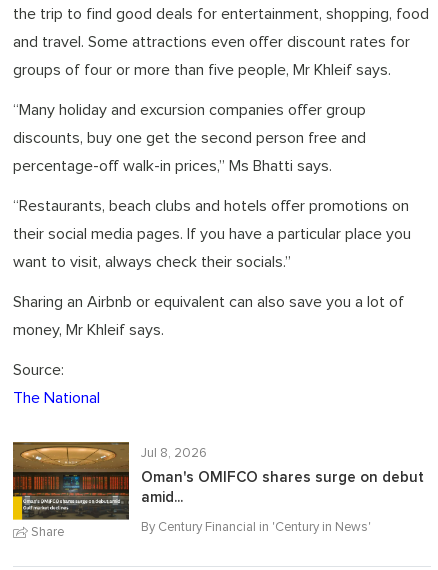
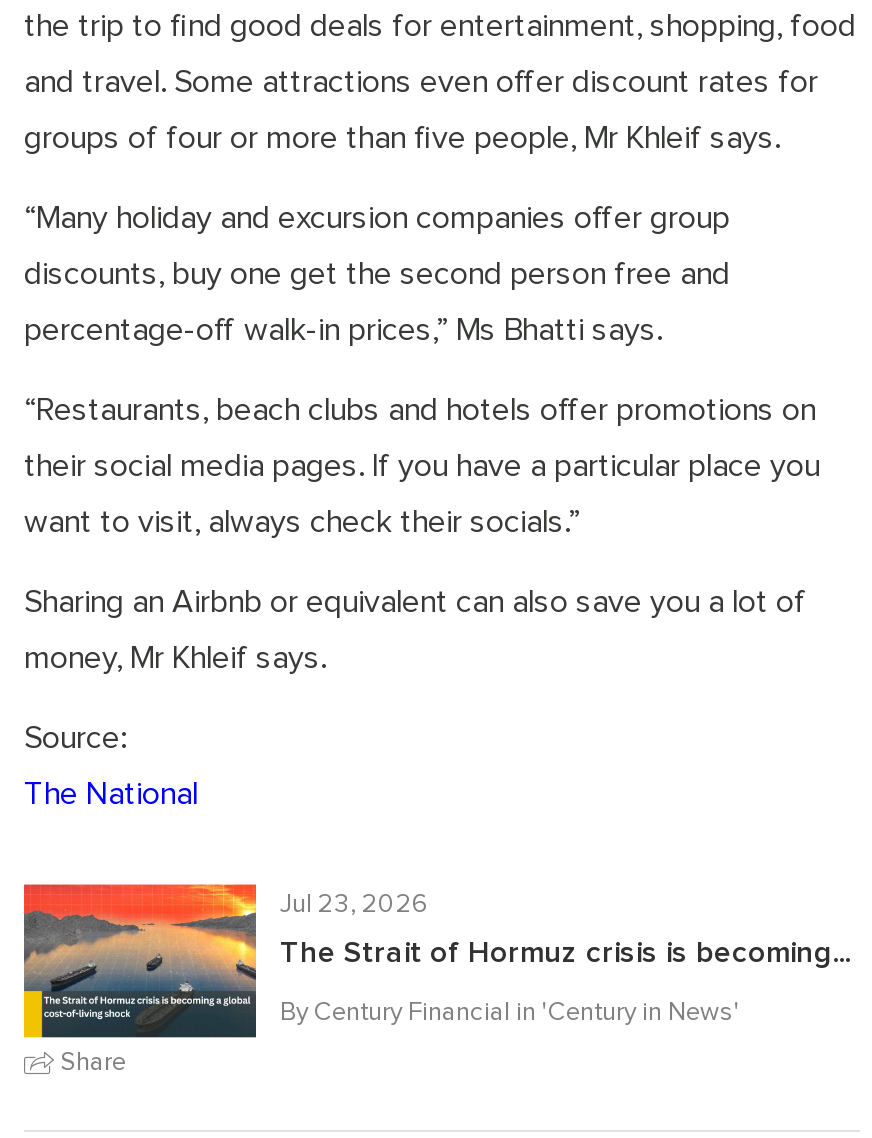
[12,441,207,520] [image] | Jul 8, 2026 -> [22,882,428,1038] [image] | Jul 23, 2026
[141,469,424,506] Oman's OMIFCO shares surge on debut | amid... -> [280,937,850,971] The Strait of Hormuz crisis is becoming...
moved [141,519,371,535] -> [280,997,740,1029]: By Century Financial in ' Century in News'

